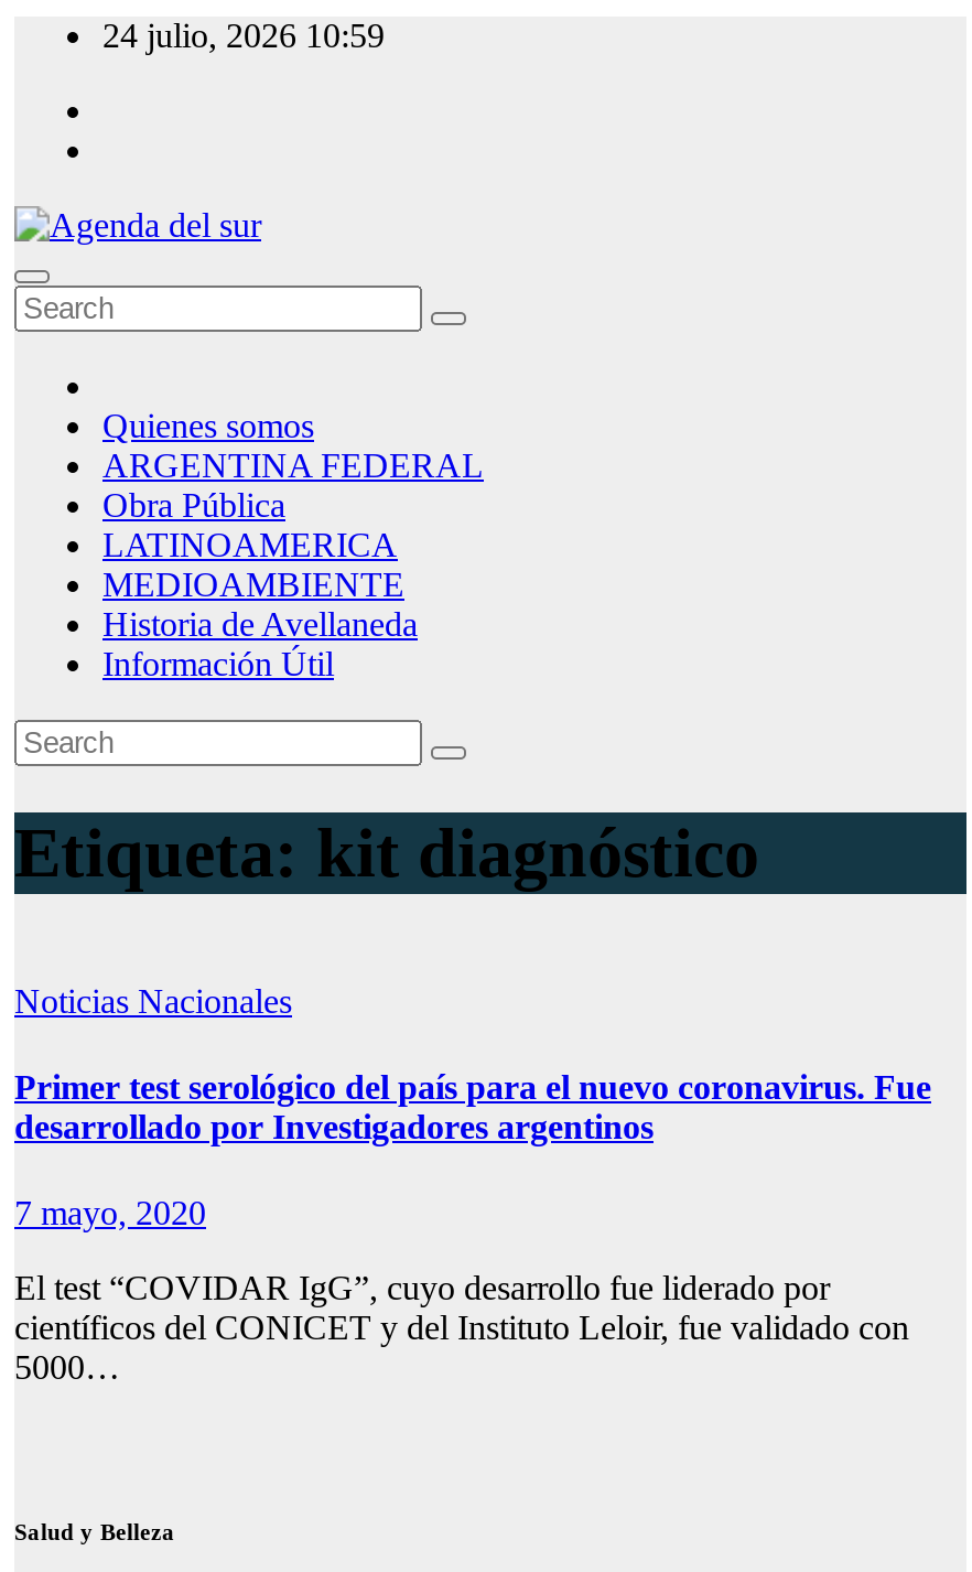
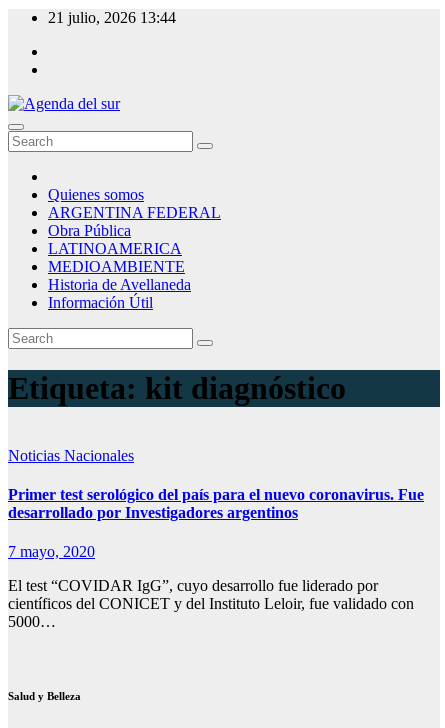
[102,17,385,54] 24 julio, 2026 10:59 -> [48,9,176,26] 21 julio, 2026 13:44

